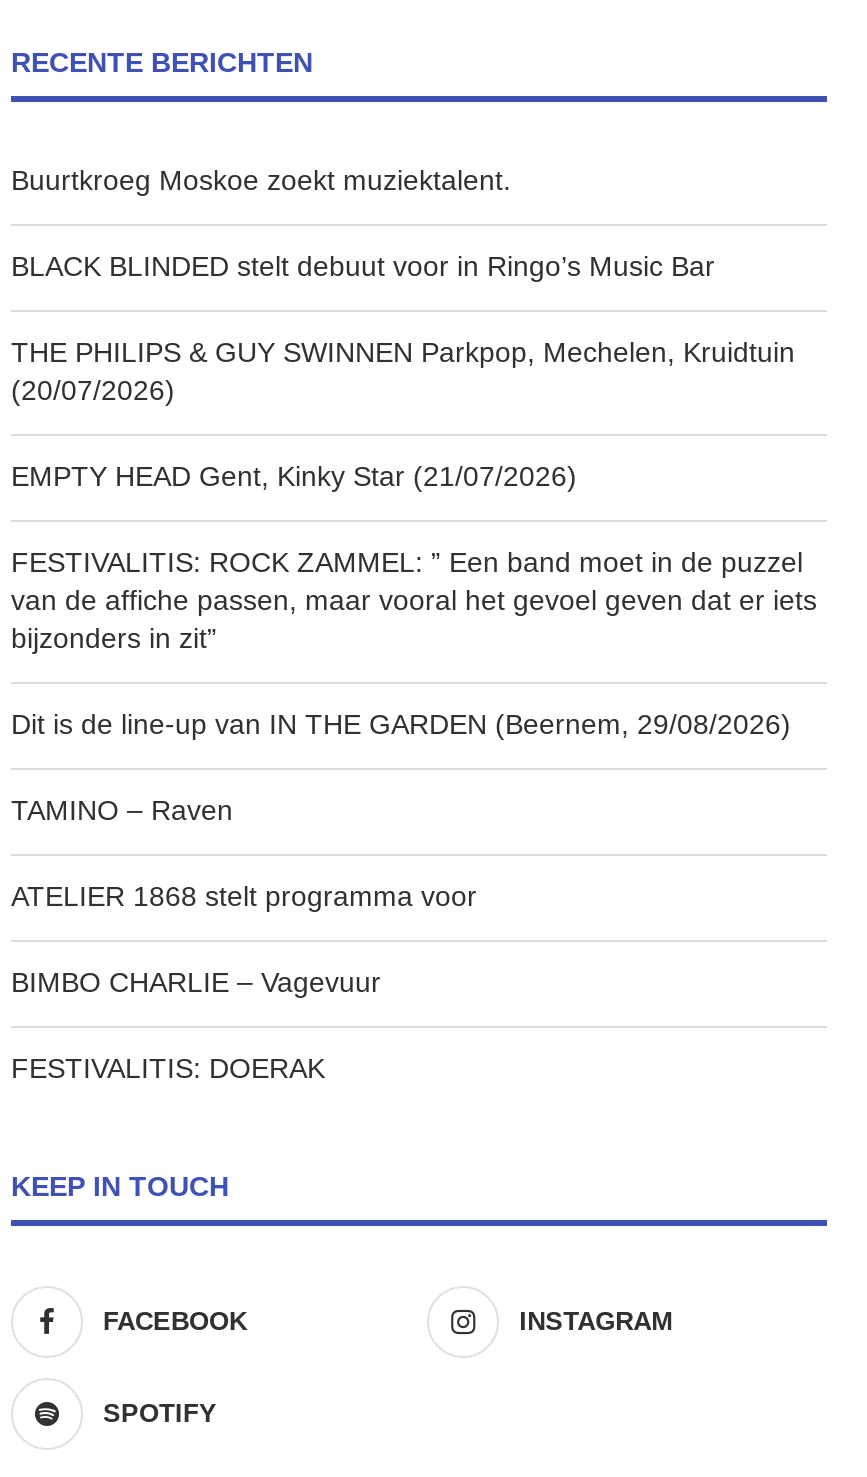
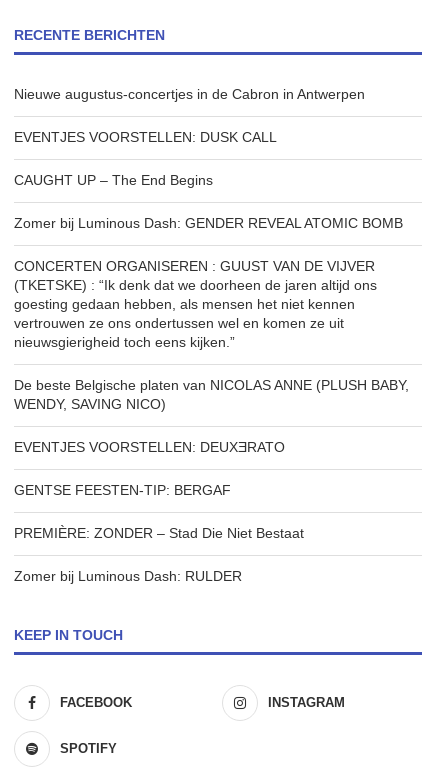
[11,165,511,197] Buurtkroeg Moskoe zoekt muziektalent. -> [14,86,365,102] Nieuwe augustus-concertjes in de Cabron in Antwerpen
[11,251,715,283] BLACK BLINDED stelt debuut voor in Ringo’s Music Bar -> [14,129,277,145] EVENTJES VOORSTELLEN: DUSK CALL
[11,337,795,407] THE PHILIPS & GUY SWINNEN Parkpop, Mechelen, Kruidtuin | (20/07/2026) -> [14,172,213,188] CAUGHT UP – The End Begins
[11,461,577,493] EMPTY HEAD Gent, Kinky Star (21/07/2026) -> [14,215,403,231] Zomer bij Luminous Dash: GENDER REVEAL ATOMIC BOMB
[11,547,817,655] FESTIVALITIS: ROCK ZAMMEL: ” Een band moet in de puzzel | van de affiche passen, maar vooral het gevoel geven dat er iets | bijzonders in zit” -> [14,258,377,350] CONCERTEN ORGANISEREN : GUUST VAN DE VIJVER | (TKETSKE) : “Ik denk dat we doorheen de jaren altijd ons | goesting gedaan hebben, als mensen het niet kennen | vertrouwen ze ons ondertussen wel en komen ze uit | nieuwsgierigheid toch eens kijken.”
[11,709,791,741] Dit is de line-up van IN THE GARDEN (Beernem, 29/08/2026) -> [14,377,409,412] De beste Belgische platen van NICOLAS ANNE (PLUSH BABY, | WENDY, SAVING NICO)
[11,795,233,827] TAMINO – Raven -> [14,439,285,455] EVENTJES VOORSTELLEN: DEUXƎRATO
[11,881,477,913] ATELIER 1868 stelt programma voor -> [14,482,231,498] GENTSE FEESTEN-TIP: BERGAF
[11,967,381,999] BIMBO CHARLIE – Vagevuur -> [14,525,304,541] PREMIÈRE: ZONDER – Stad Die Niet Bestaat
[11,1053,325,1085] FESTIVALITIS: DOERAK -> [14,568,242,584] Zomer bij Luminous Dash: RULDER

